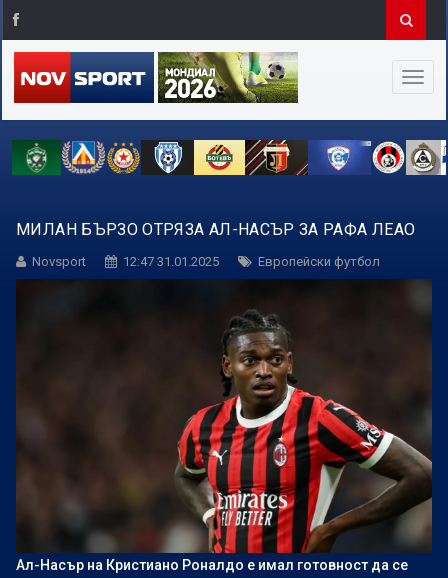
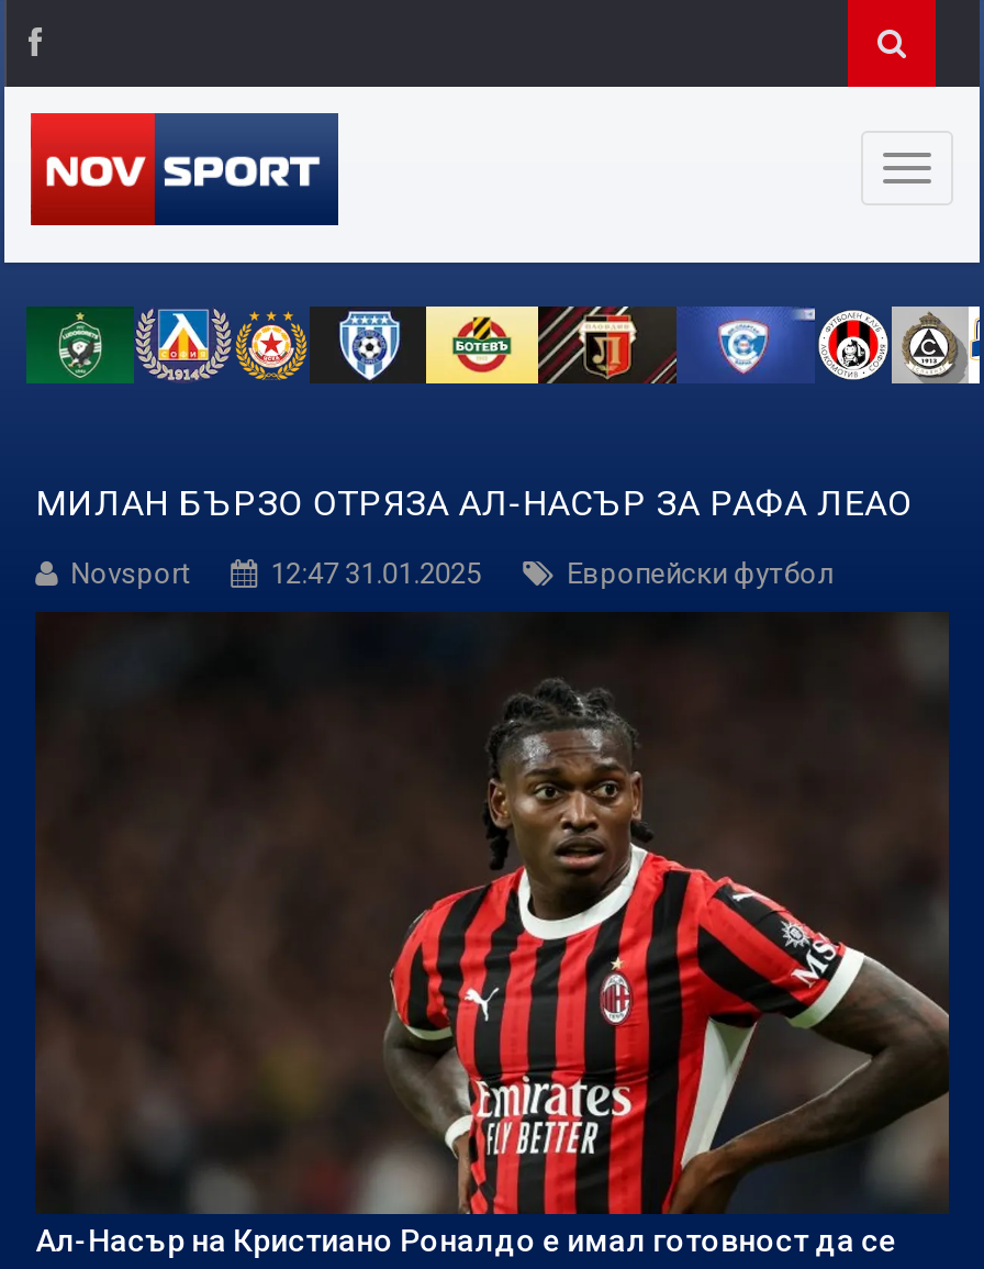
[157,51,299,104] [image] -> none

